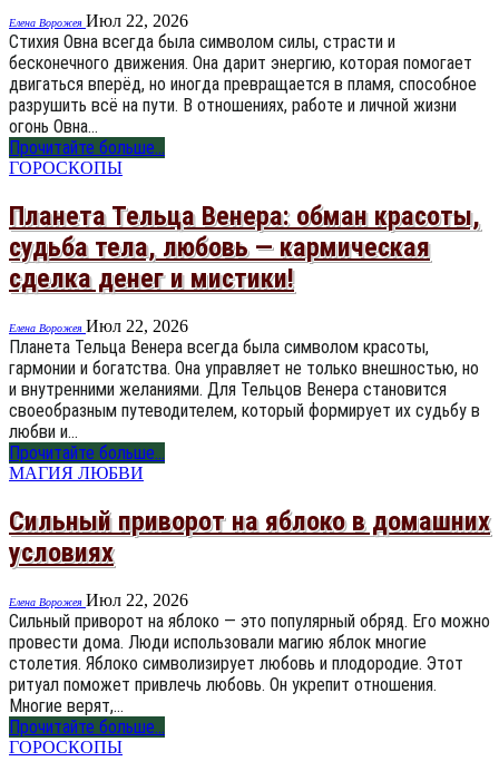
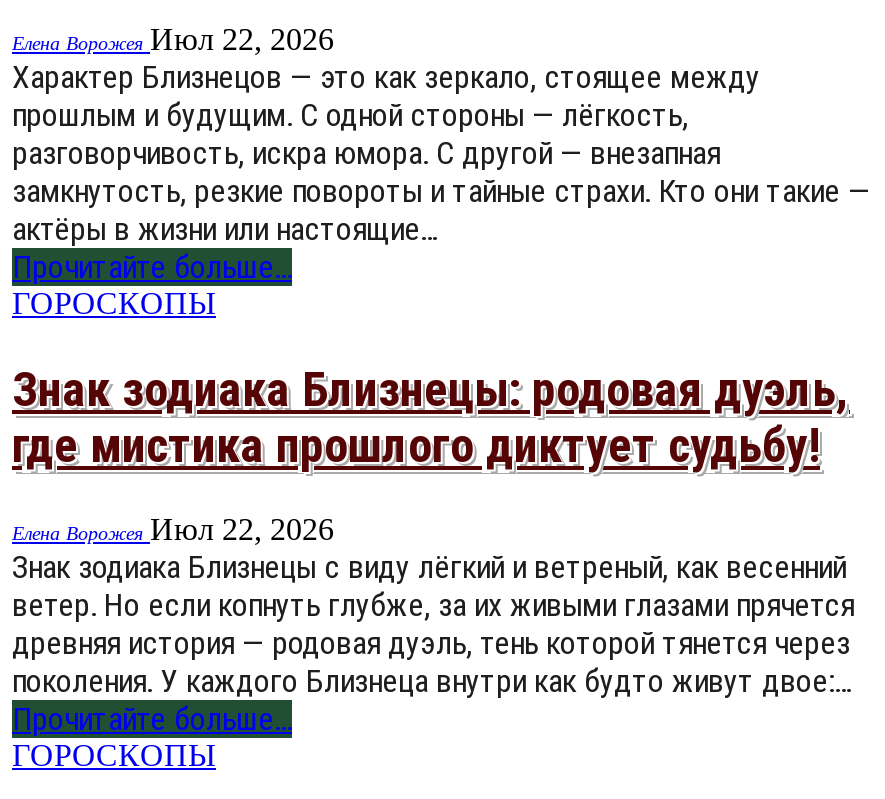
[9,32,477,137] Стихия Овна всегда была символом силы, страсти и | бесконечного движения. Она дарит энергию, которая помогает | двигаться вперёд, но иногда превращается в пламя, способное | разрушить всё на пути. В отношениях, работе и личной жизни | огонь Овна… -> [12,57,870,247] Характер Близнецов — это как зеркало, стоящее между | прошлым и будущим. С одной стороны — лёгкость, | разговорчивость, искра юмора. С другой — внезапная | замкнутость, резкие повороты и тайные страхи. Кто они такие — | актёры в жизни или настоящие…
[9,201,480,294] Планета Тельца Венера: обман красоты, | судьба тела, любовь — кармическая | сделка денег и мистики! -> [12,361,850,473] Знак зодиака Близнецы: родовая дуэль, | где мистика прошлого диктует судьбу!
[9,337,490,716] Планета Тельца Венера всегда была символом красоты, | гармонии и богатства. Она управляет не только внешностью, но | и внутренними желаниями. Для Тельцов Венера становится | своеобразным путеводителем, который формирует их судьбу в | любви и… | Прочитайте больше... | МАГИЯ ЛЮБВИ | Сильный приворот на яблоко в домашних | условиях | Елена Ворожея Июл 22, 2026 | Сильный приворот на яблоко — это популярный обряд. Его можно | провести дома. Люди использовали магию яблок многие | столетия. Яблоко символизирует любовь и плодородие. Этот | ритуал поможет привлечь любовь. Он укрепит отношения. | Многие верят,… -> [12,548,854,700] Знак зодиака Близнецы с виду лёгкий и ветреный, как весенний | ветер. Но если копнуть глубже, за их живыми глазами прячется | древняя история — родовая дуэль, тень которой тянется через | поколения. У каждого Близнеца внутри как будто живут двое:…

